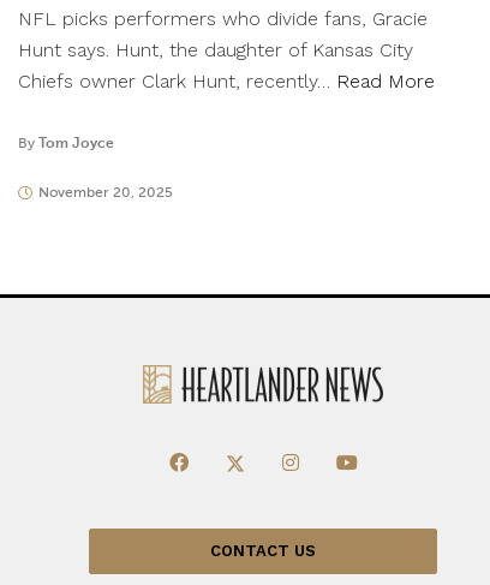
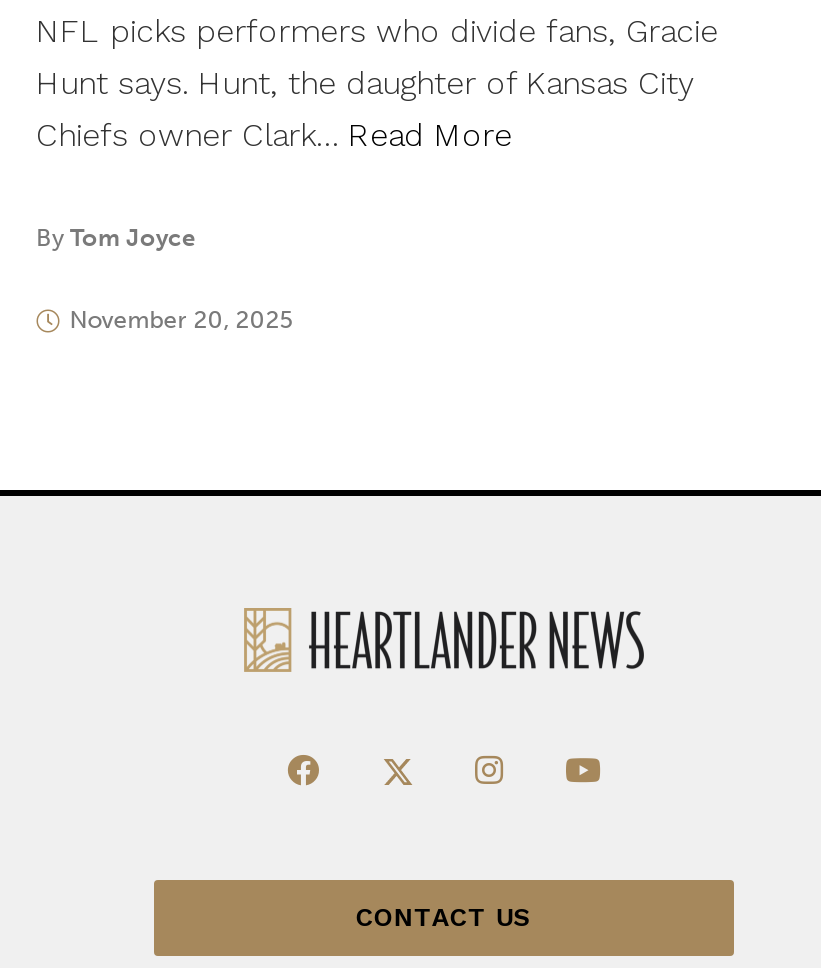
[18,70,435,92] Chiefs owner Clark Hunt, recently… Read More -> [36,116,512,154] Chiefs owner Clark… Read More

